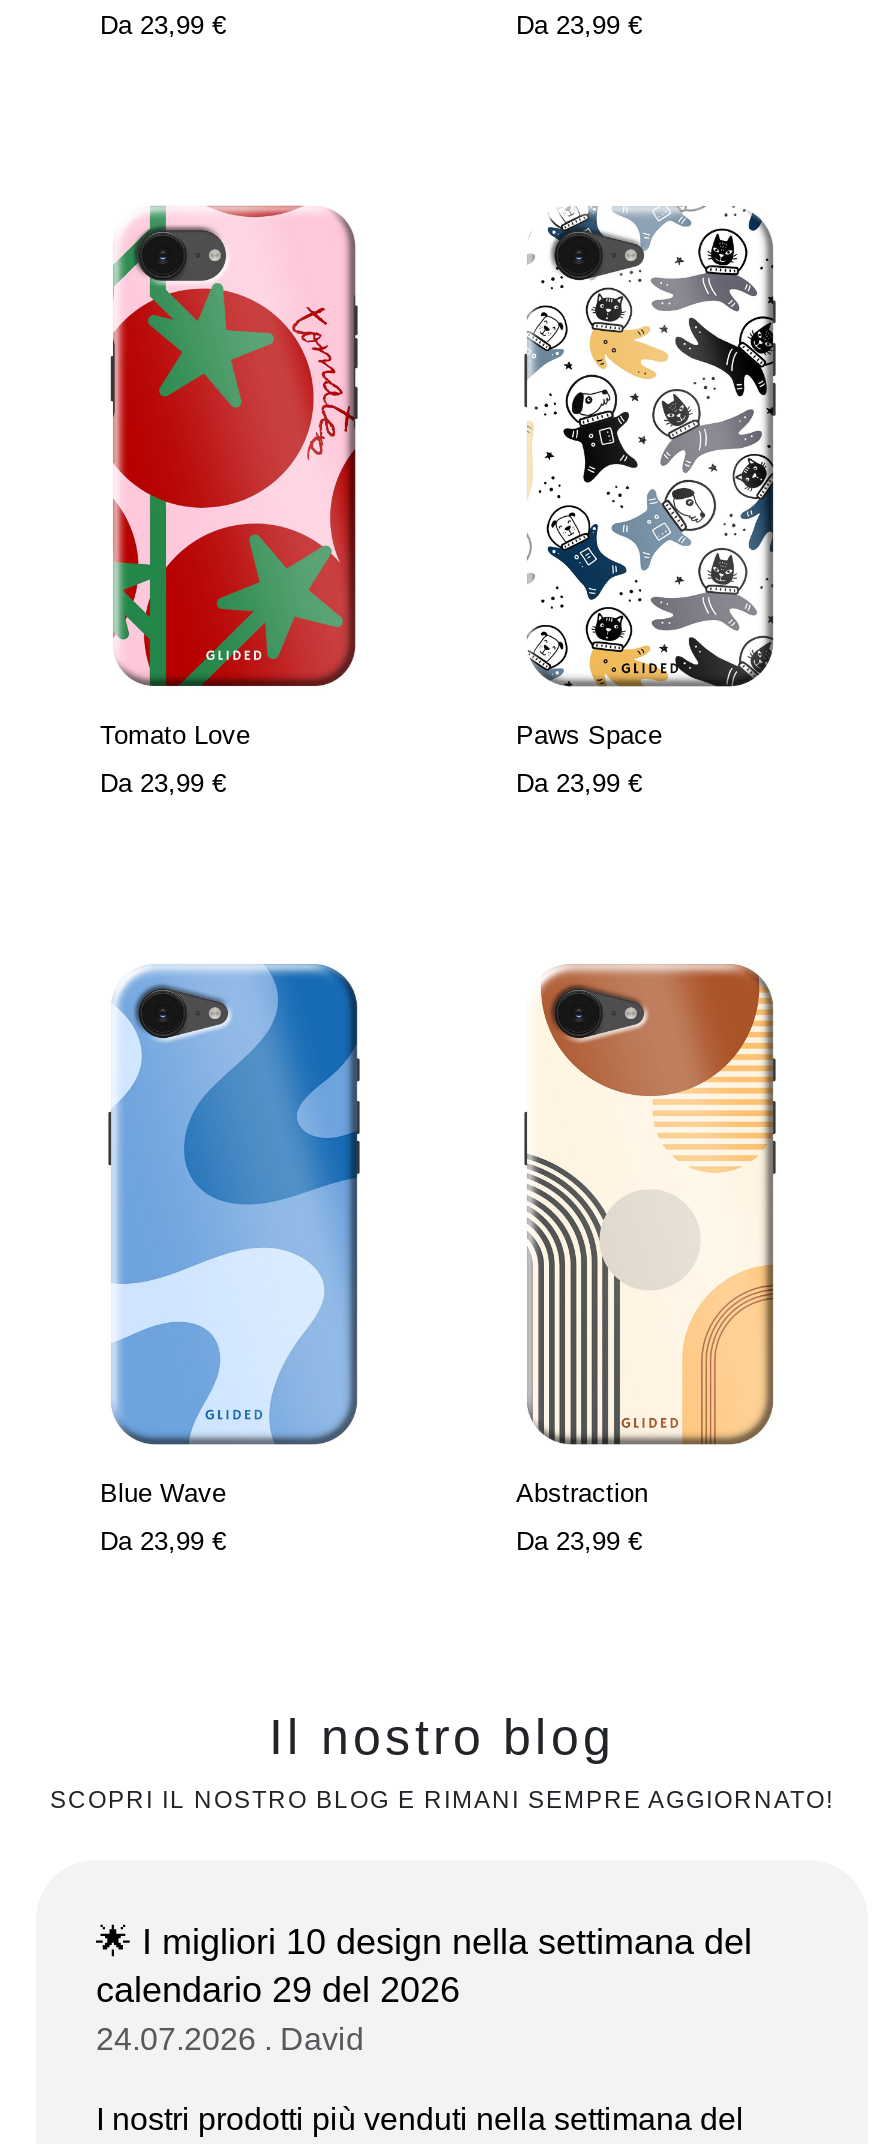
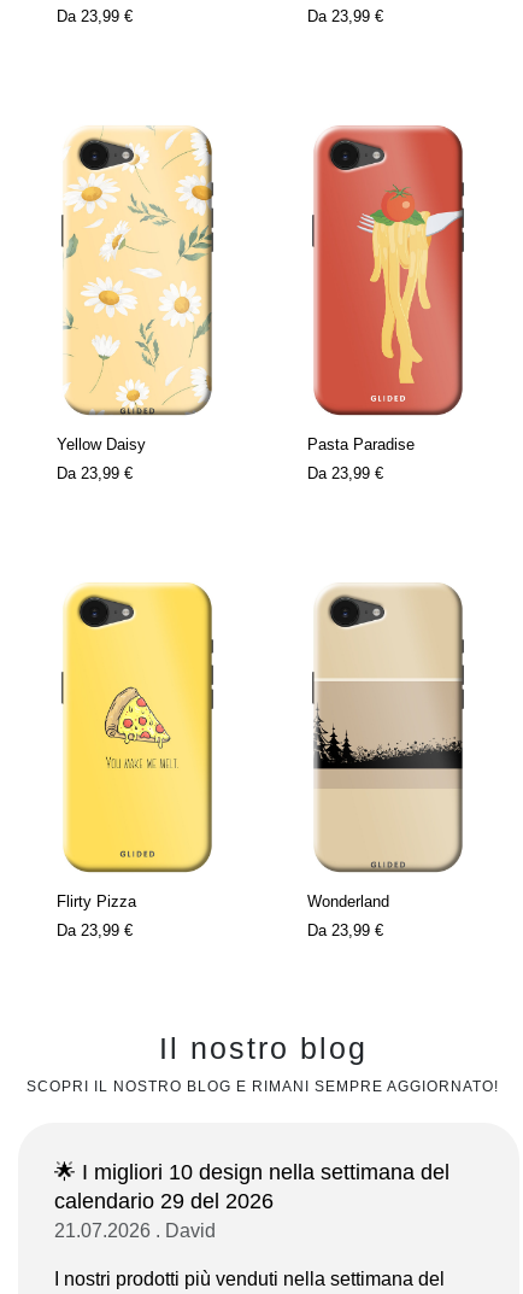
[100,206,360,749] [image] | Tomato Love -> [57,125,215,453] [image] | Yellow Daisy
[516,206,774,749] [image] | Paws Space -> [307,124,463,453] [image] | Pasta Paradise
[100,962,358,1507] [image] | Blue Wave -> [57,582,212,910] [image] | Flirty Pizza
[516,964,774,1507] [image] | Abstraction -> [307,584,464,910] [image] | Wonderland
[96,2021,364,2055] 24.07.2026 . David -> [54,1220,216,1240] 21.07.2026 . David

